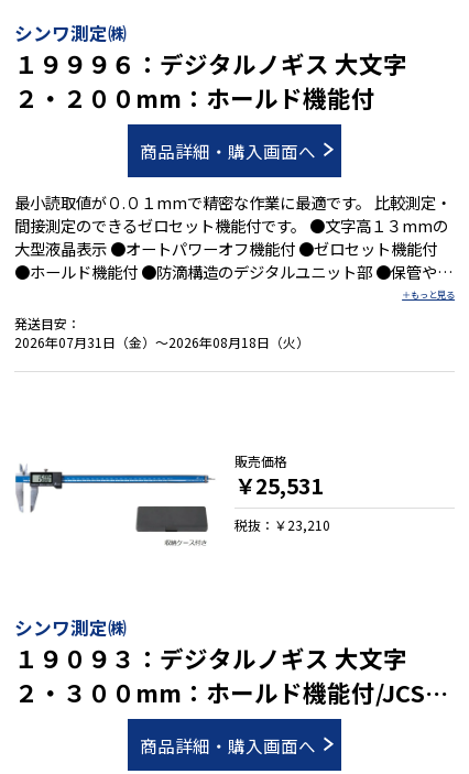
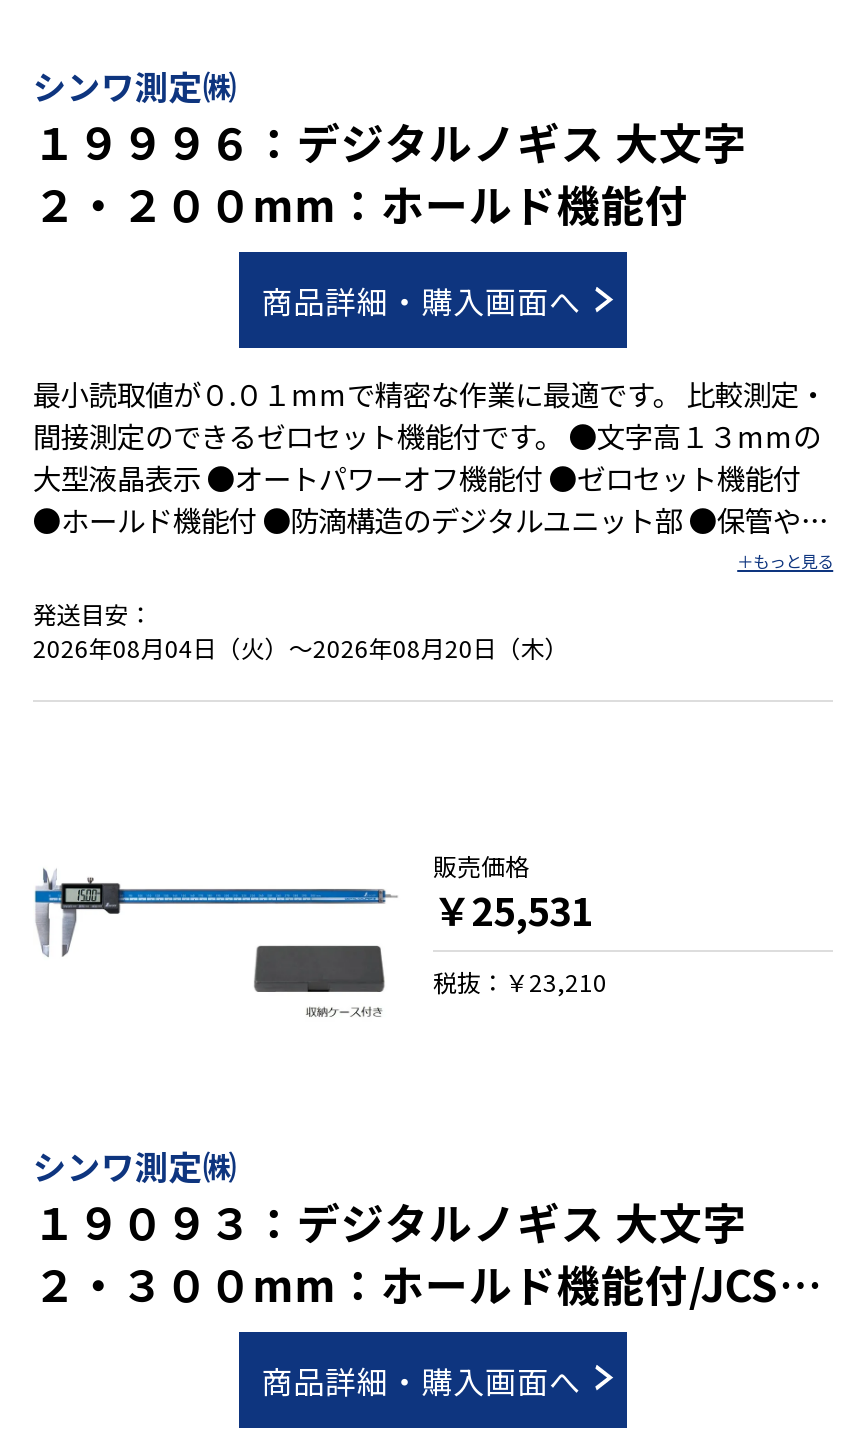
[14,332,309,351] 2026年07月31日（金）～2026年08月18日（火） -> [33,631,569,665] 2026年08月04日（火）～2026年08月20日（木）

